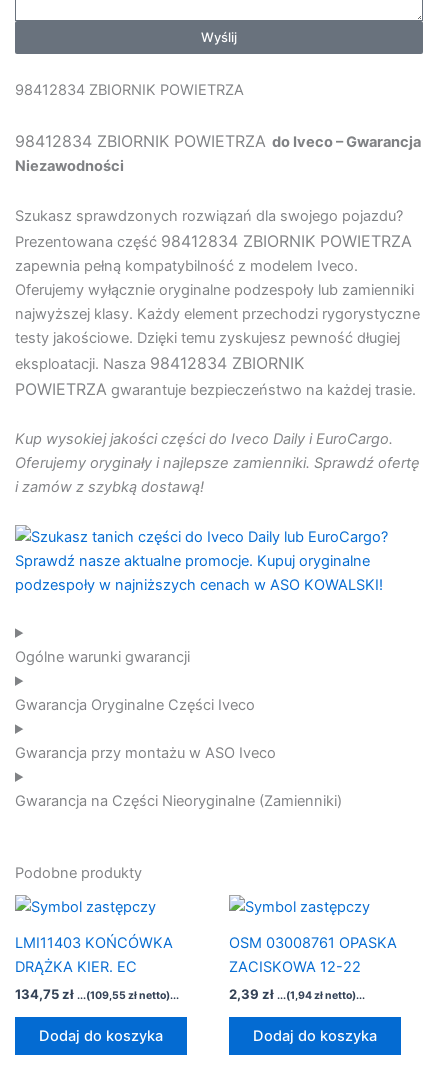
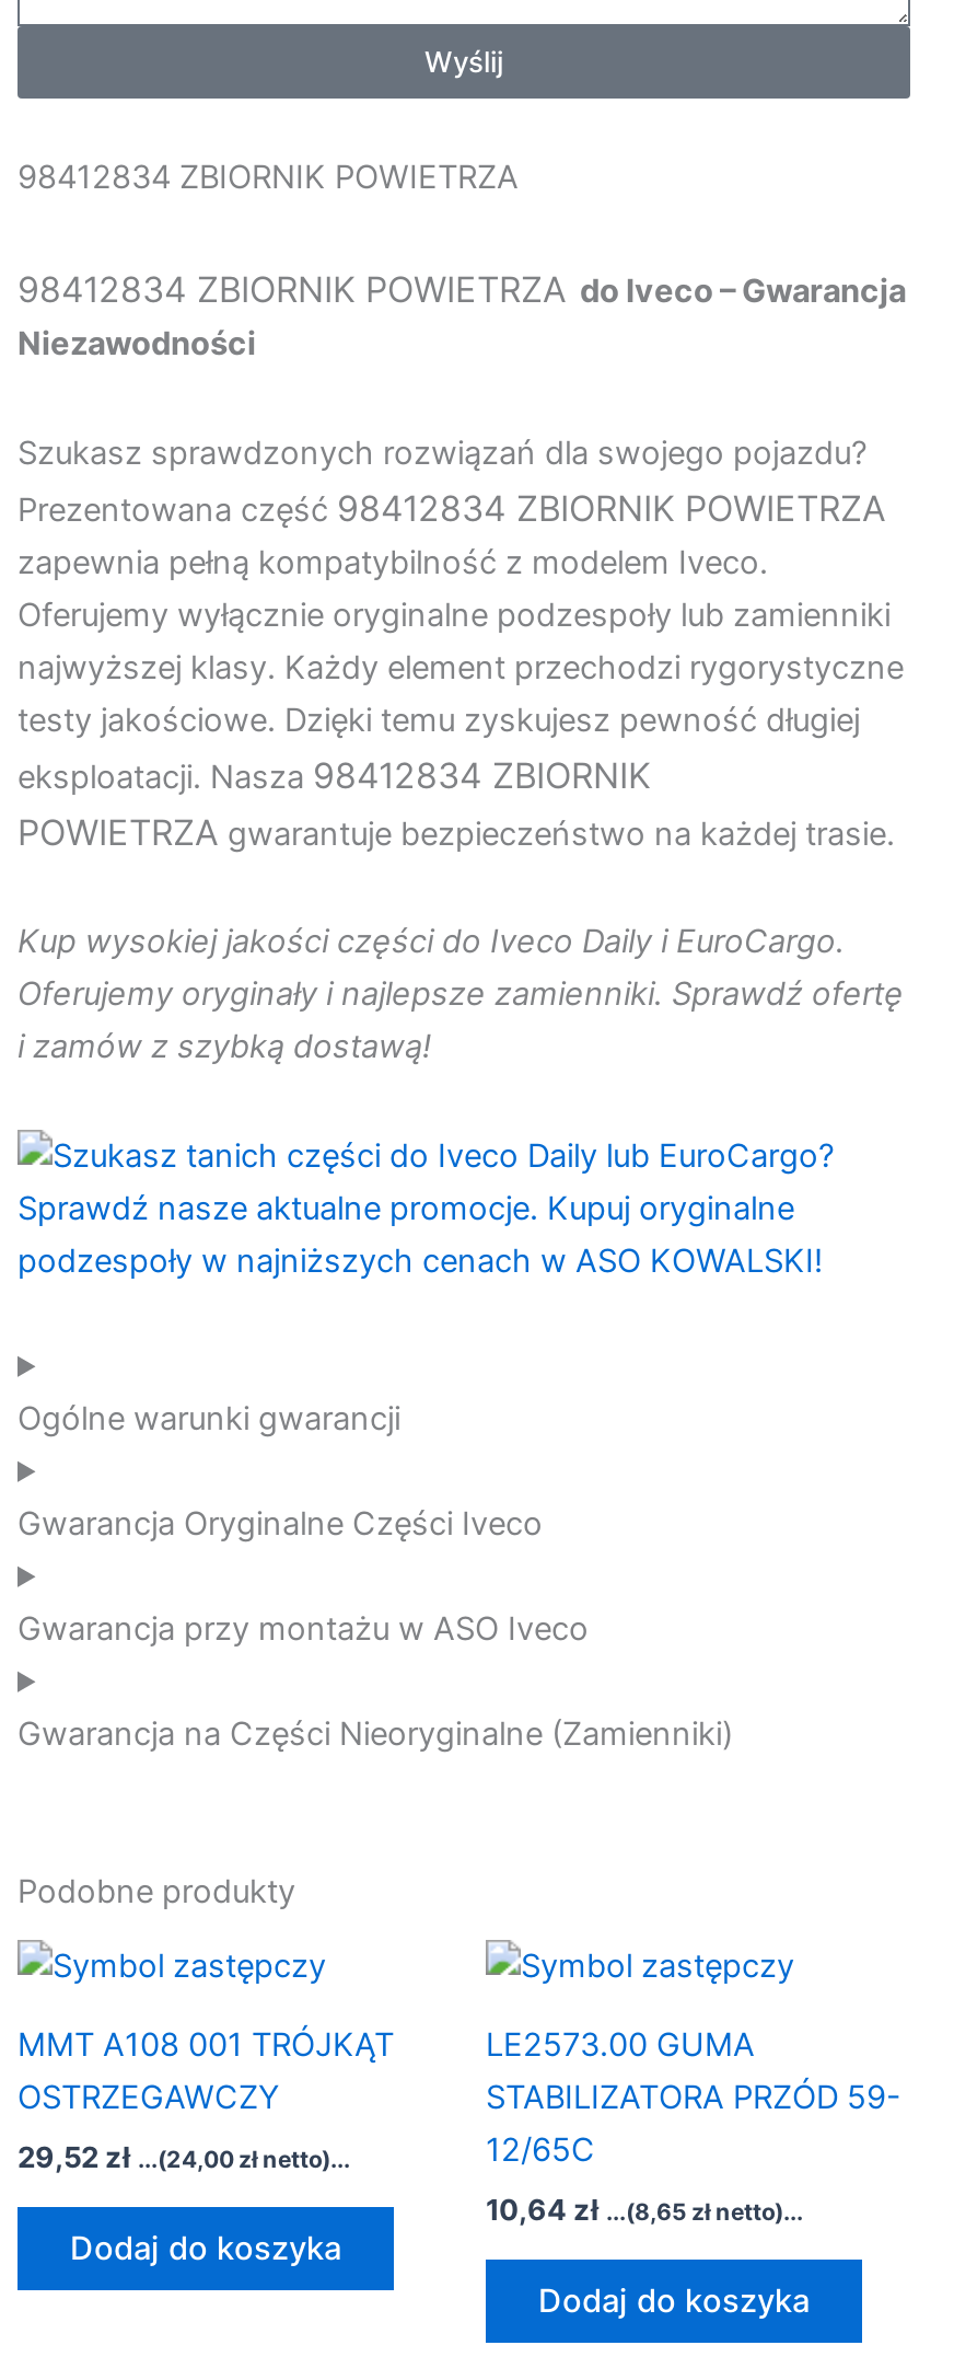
[15,934,173,976] LMI11403 KOŃCÓWKA | DRĄŻKA KIER. EC -> [18,2025,394,2117] MMT A108 001 TRÓJKĄT | OSTRZEGAWCZY
[229,934,397,976] OSM 03008761 OPASKA | ZACISKOWA 12-22 -> [486,2025,901,2169] LE2573.00 GUMA | STABILIZATORA PRZÓD 59- | 12/65C
[15,986,179,1002] 134,75 zł ...(109,55złnetto)... -> [18,2139,350,2174] 29,52 zł ...(24,00złnetto)...
[229,986,365,1002] 2,39 zł ...(1,94 złnetto)... -> [486,2192,803,2227] 10,64 zł ...(8,65 złnetto)...

